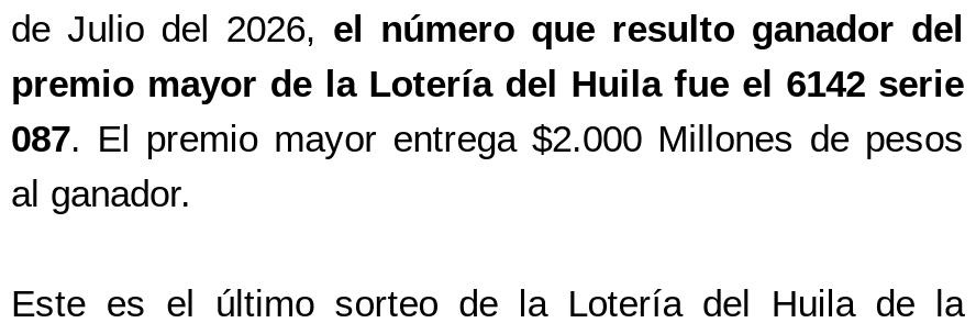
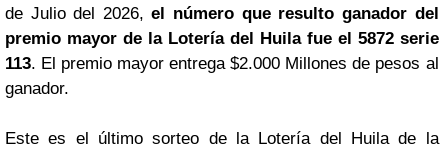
[11,64,964,215] premio mayor de la Lotería del Huila fue el 6142 serie | 087. El premio mayor entrega $2.000 Millones de pesos | al ganador. -> [5,29,438,98] premio mayor de la Lotería del Huila fue el 5872 serie | 113. El premio mayor entrega $2.000 Millones de pesos al | ganador.

